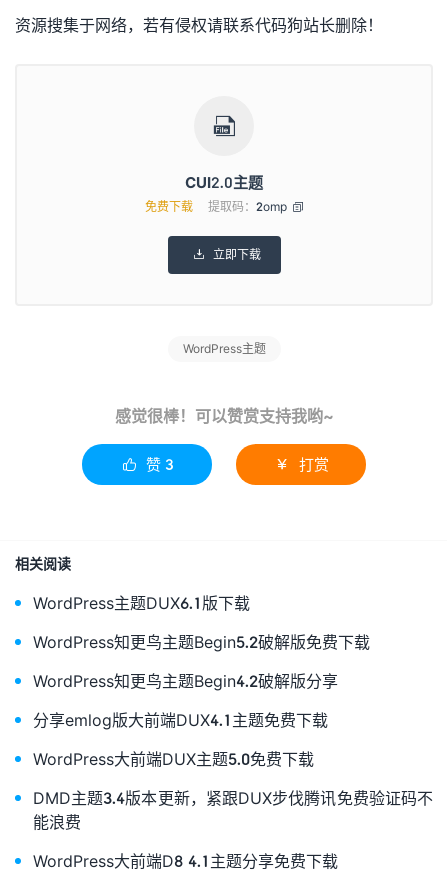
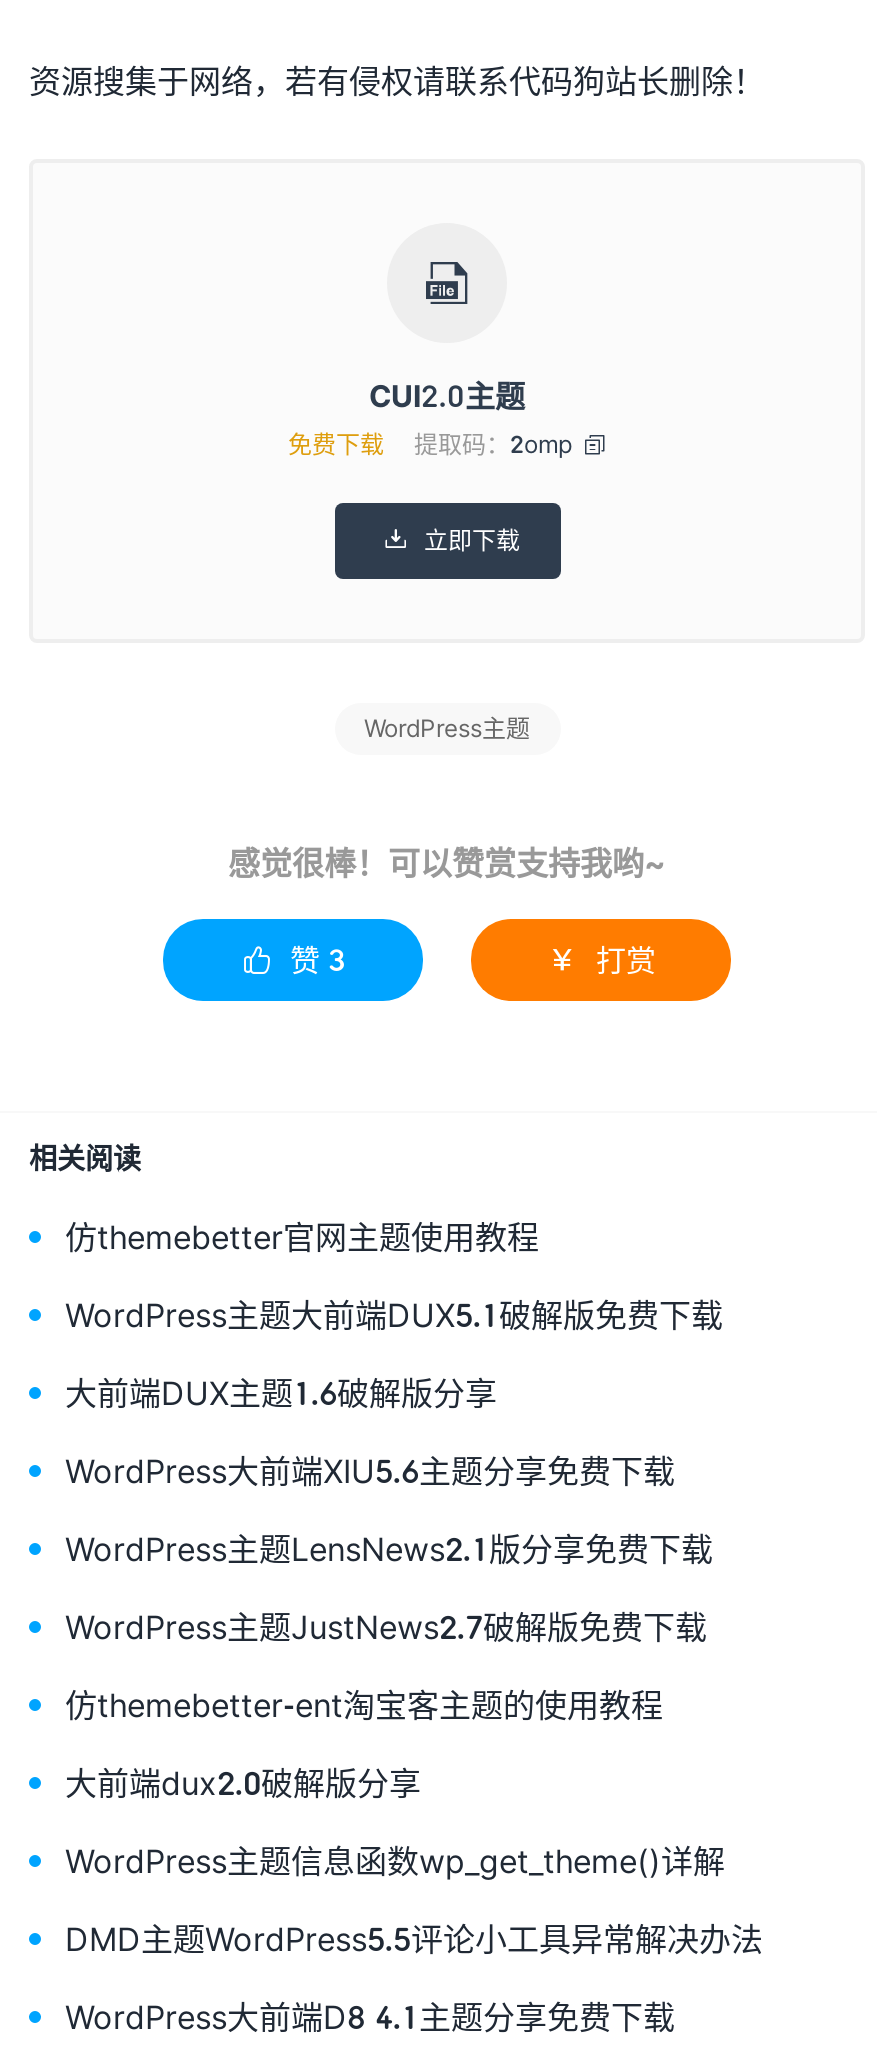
[33,593,433,831] WordPress主题DUX6.1版下载 | WordPress知更鸟主题Begin5.2破解版免费下载 | WordPress知更鸟主题Begin4.2破解版分享 | 分享emlog版大前端DUX4.1主题免费下载 | WordPress大前端DUX主题5.0免费下载 | DMD主题3.4版本更新，紧跟DUX步伐腾讯免费验证码不 | 能浪费 -> [65,1217,763,1957] 仿themebetter官网主题使用教程 | WordPress主题大前端DUX5.1破解版免费下载 | 大前端DUX主题1.6破解版分享 | WordPress大前端XIU5.6主题分享免费下载 | WordPress主题LensNews2.1版分享免费下载 | WordPress主题JustNews2.7破解版免费下载 | 仿themebetter-ent淘宝客主题的使用教程 | 大前端dux2.0破解版分享 | WordPress主题信息函数wp_get_theme()详解 | DMD主题WordPress5.5评论小工具异常解决办法

